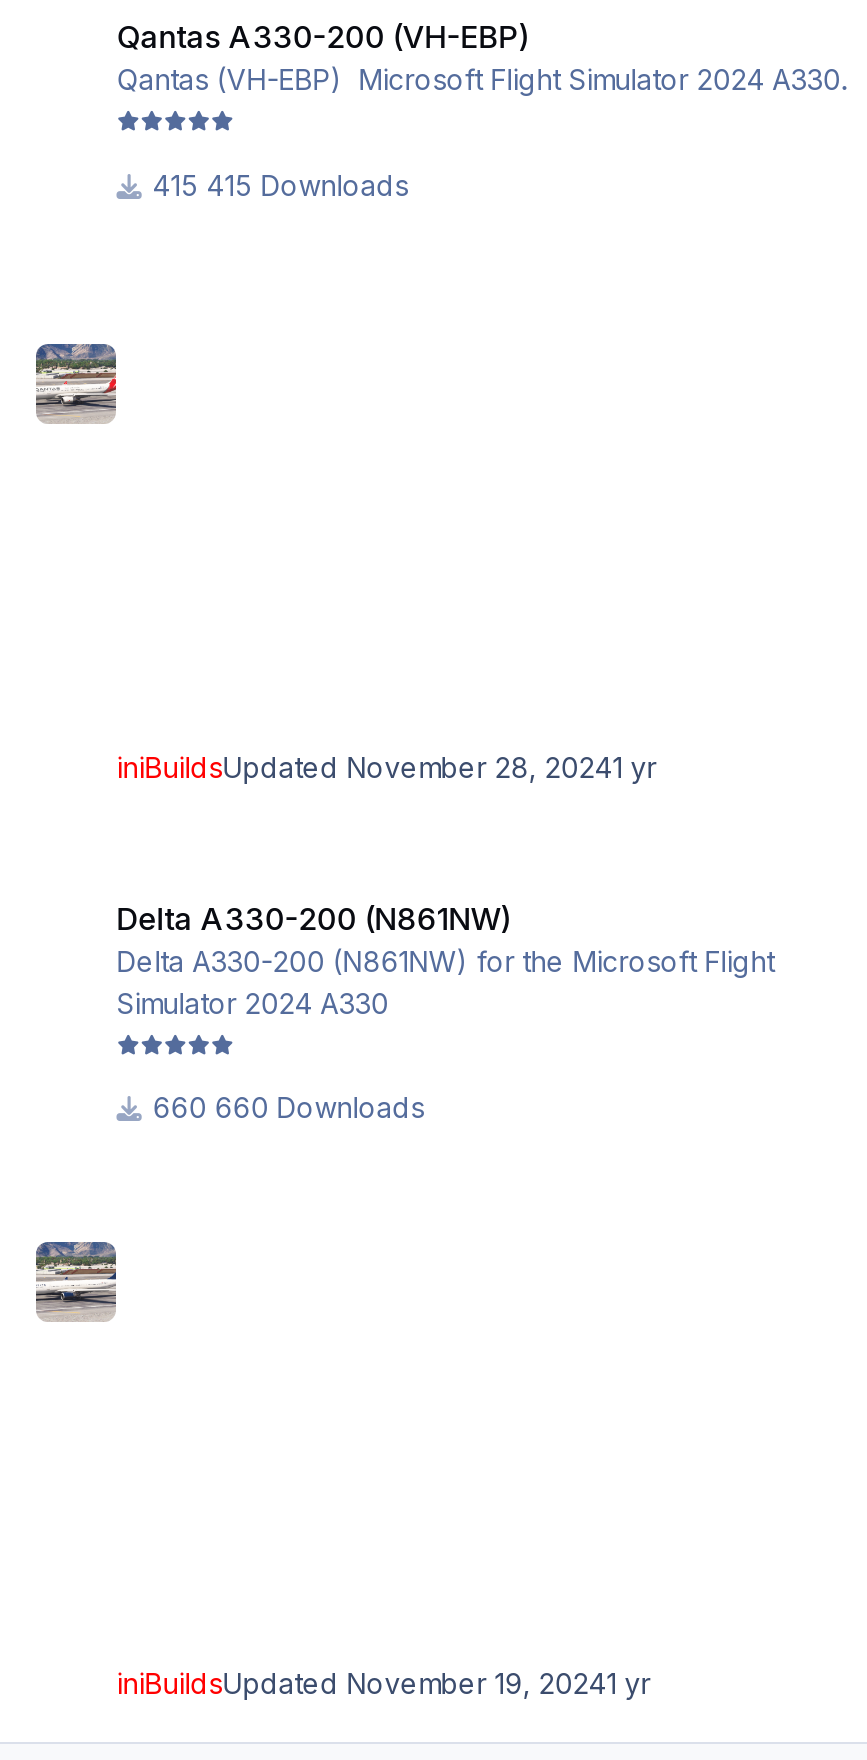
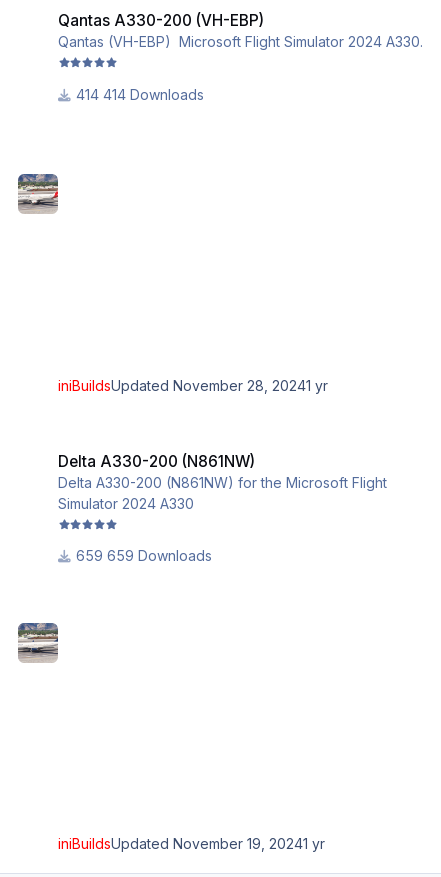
[206,167,408,201] 415 Downloads -> [103,86,204,103] 414 Downloads
[214,1091,424,1125] 660 Downloads -> [107,547,212,564] 659 Downloads

